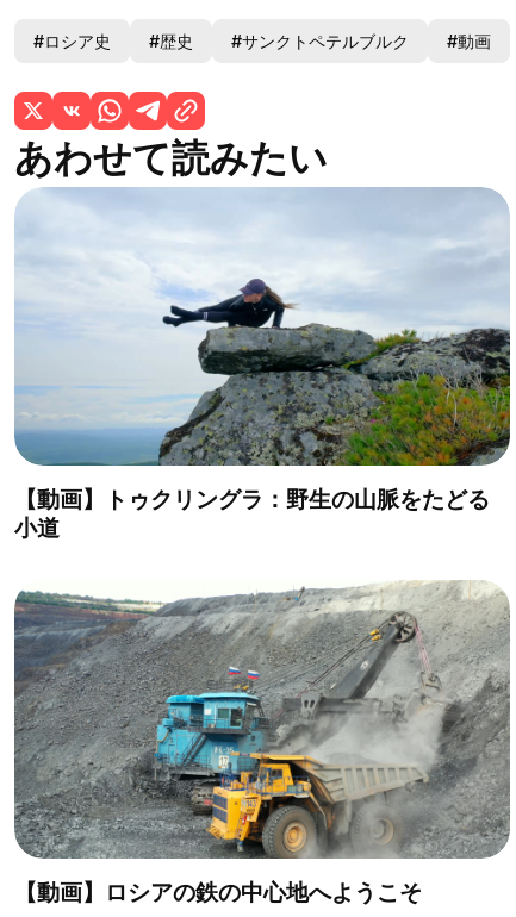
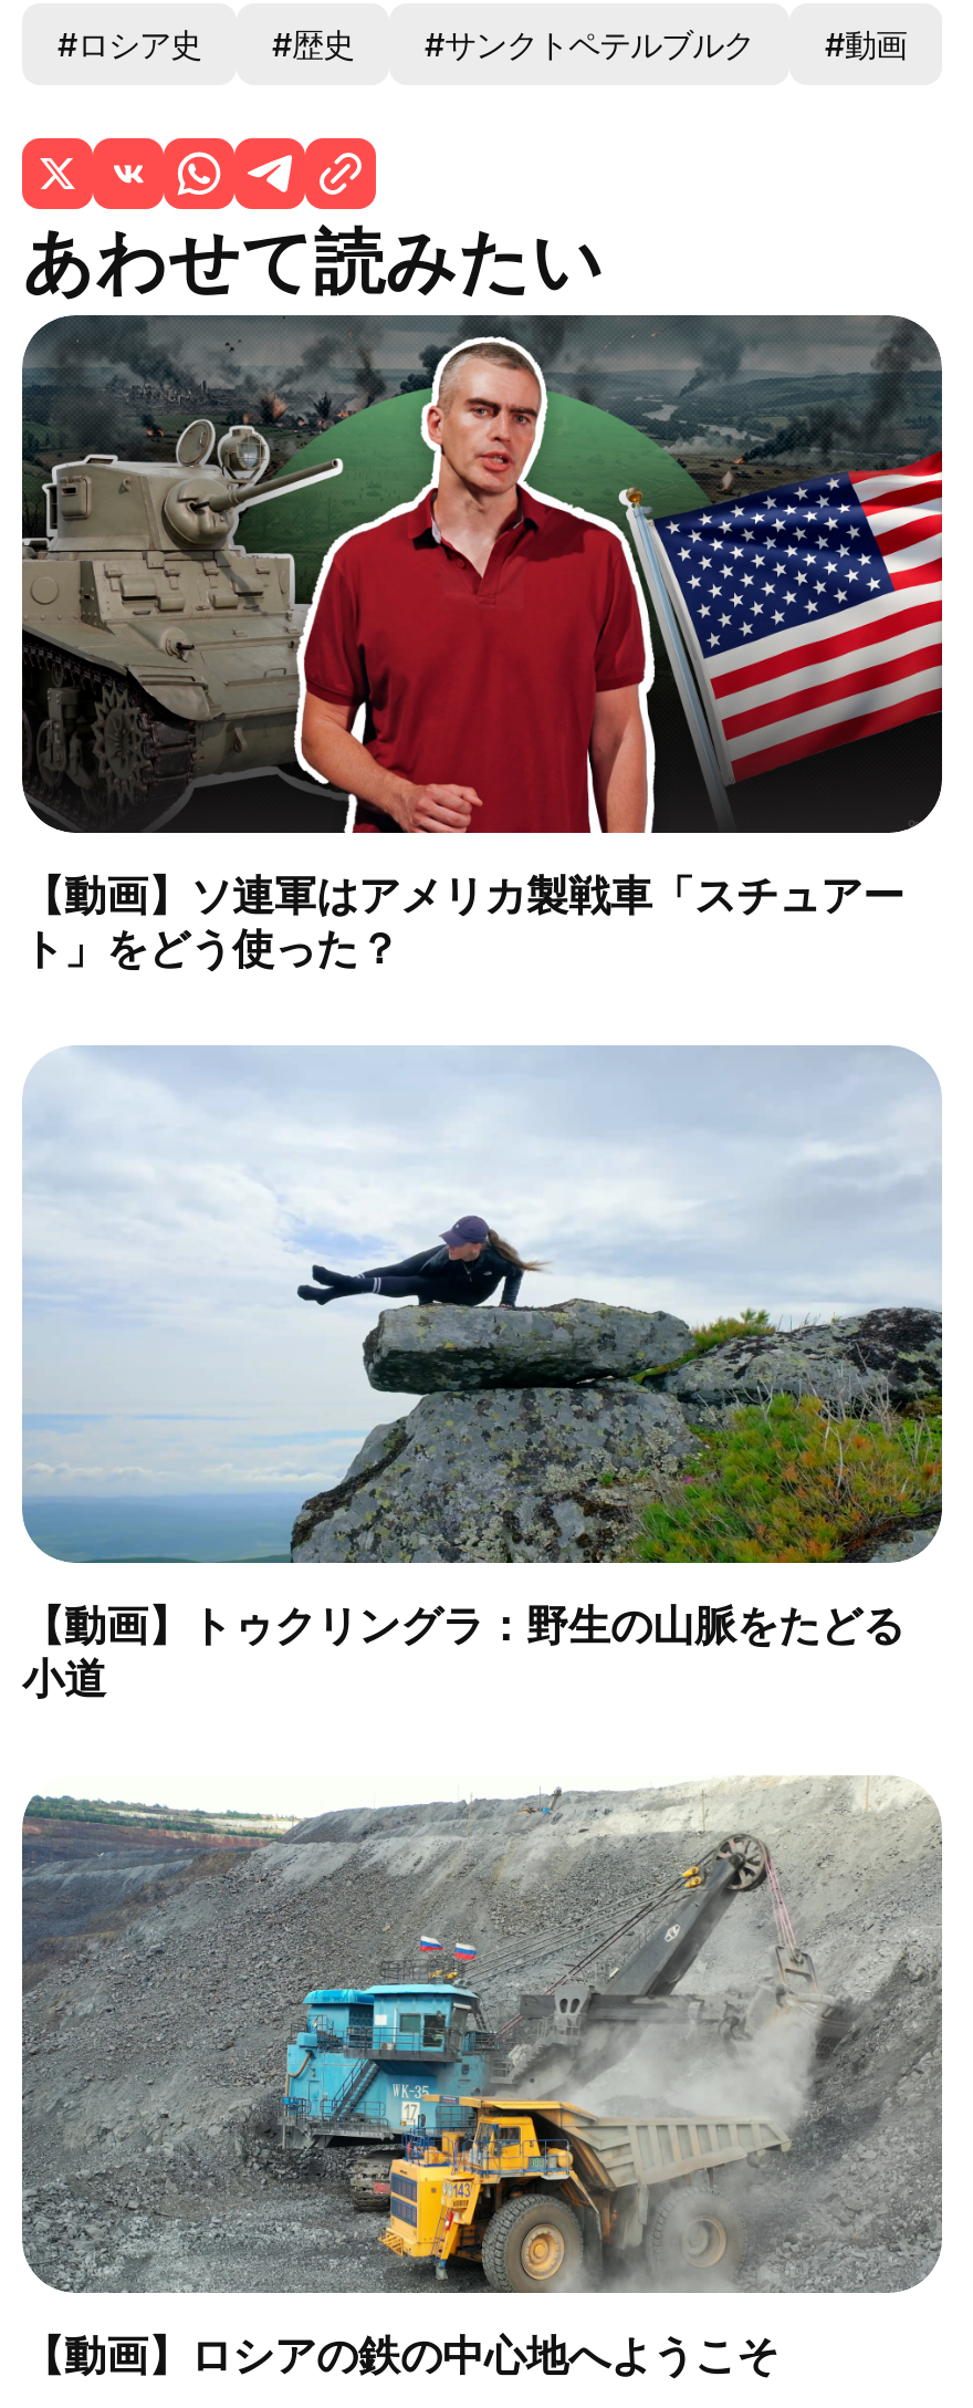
none -> [20,313,944,974] [image] | 【動画】ソ連軍はアメリカ製戦車「スチュアー | ト」をどう使った？

